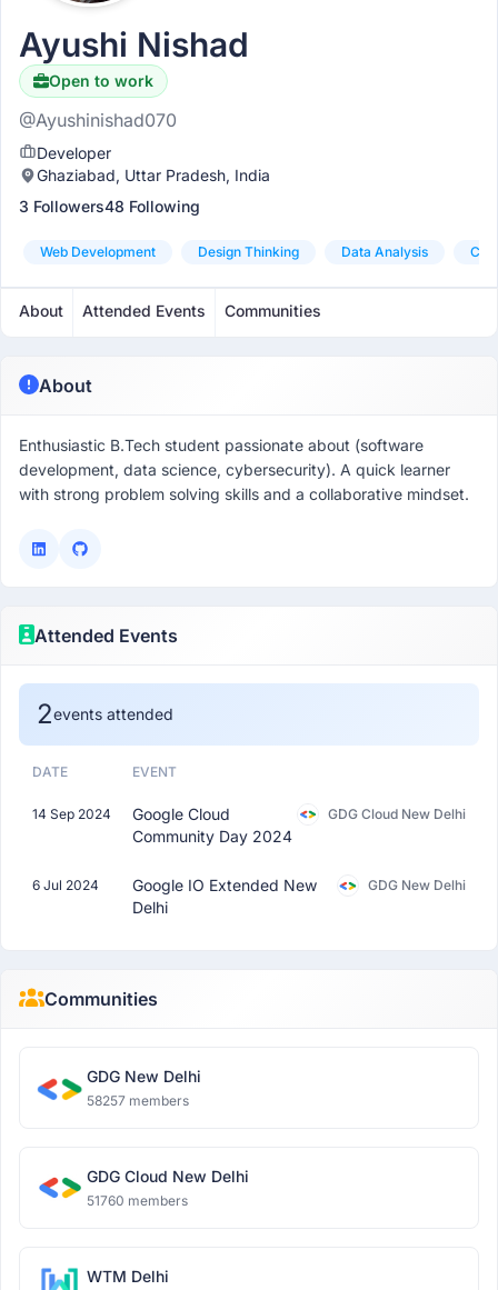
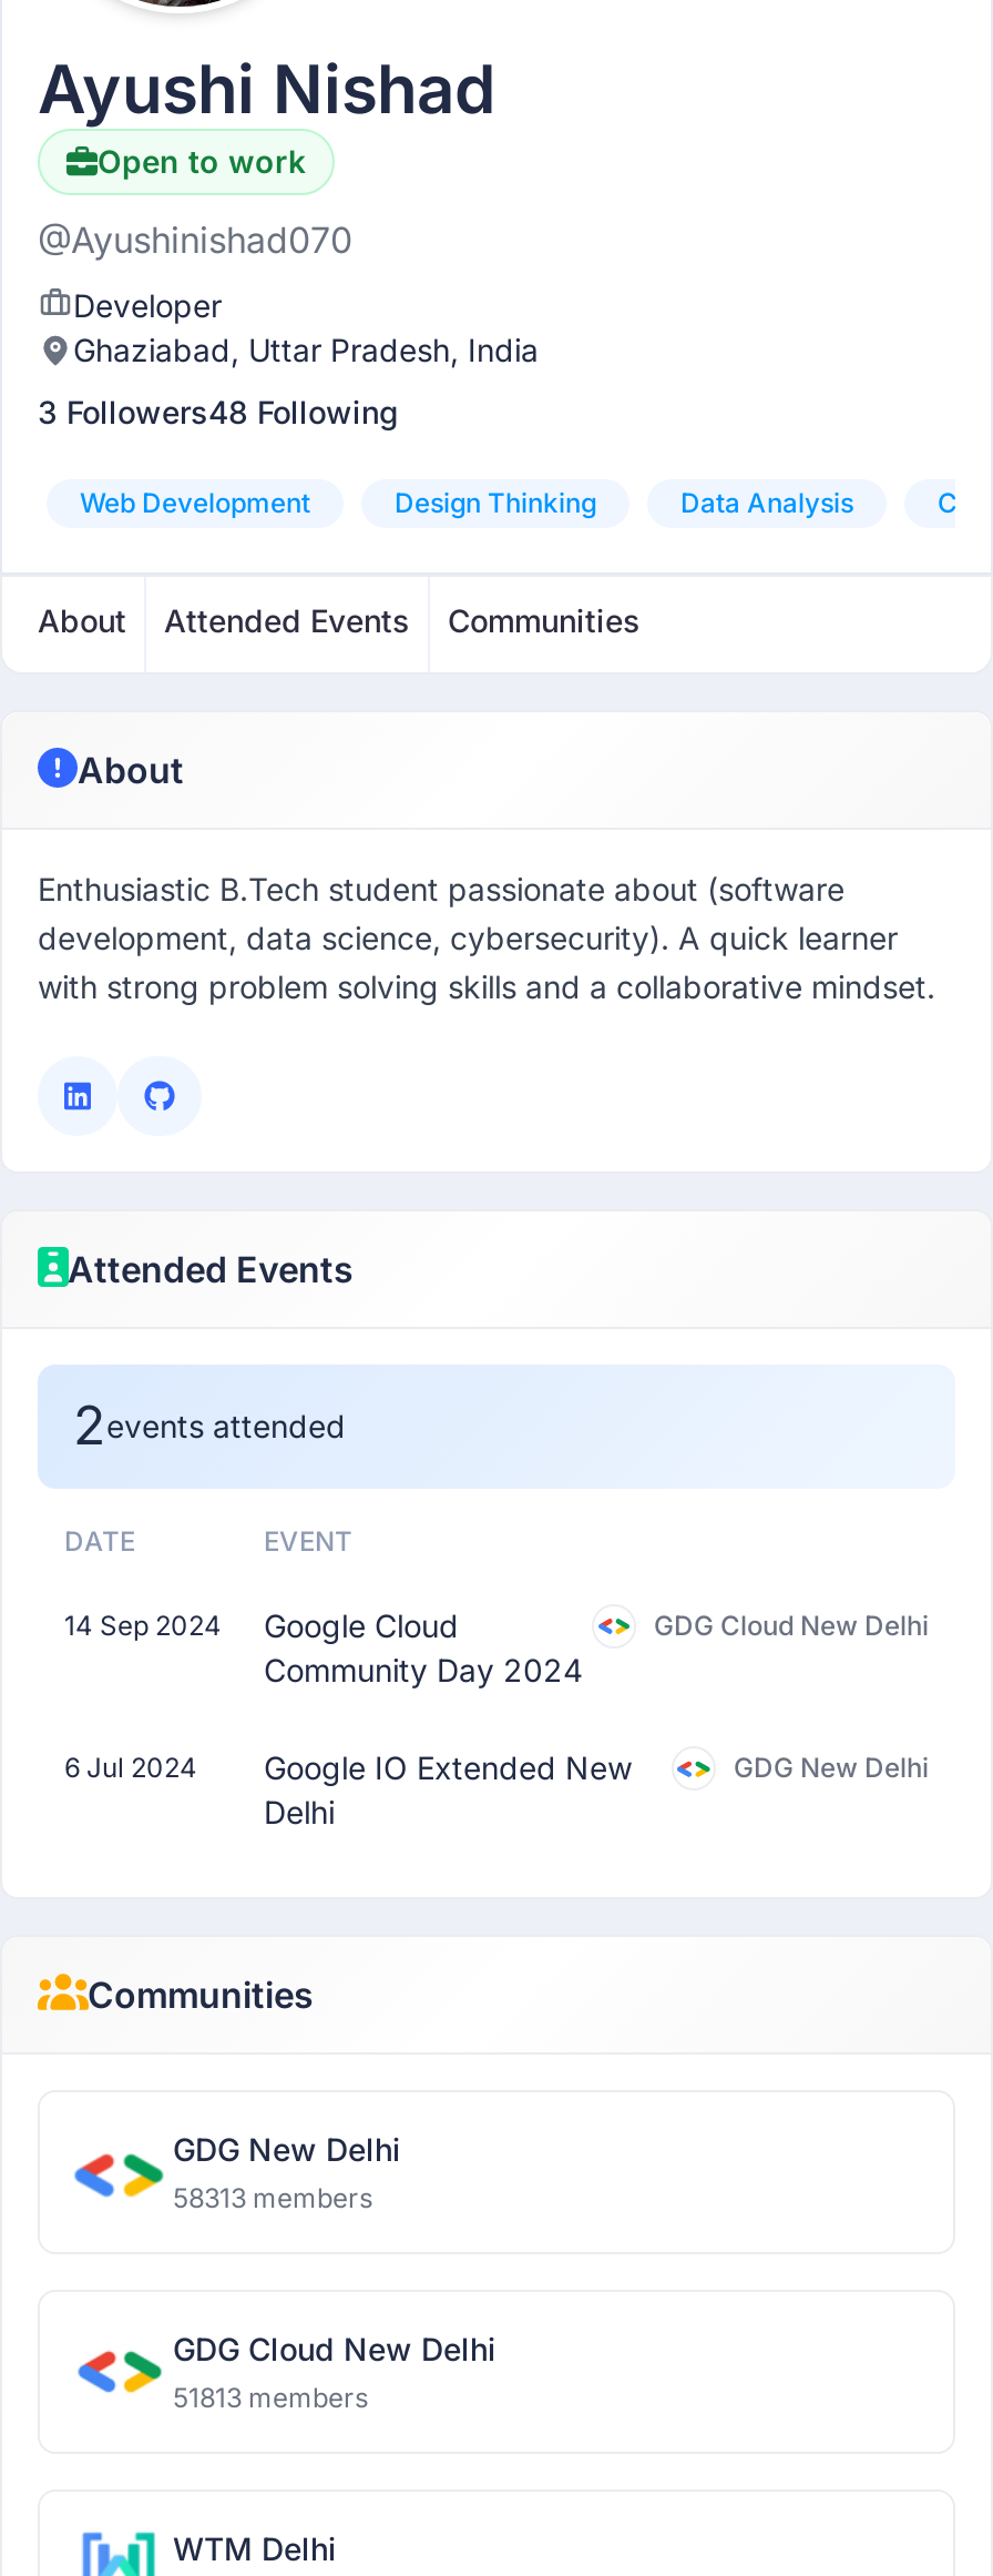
[87,1092,189,1109] 58257 members -> [173,2181,372,2214] 58313 members
[87,1192,188,1209] 51760 members -> [173,2381,368,2414] 51813 members

